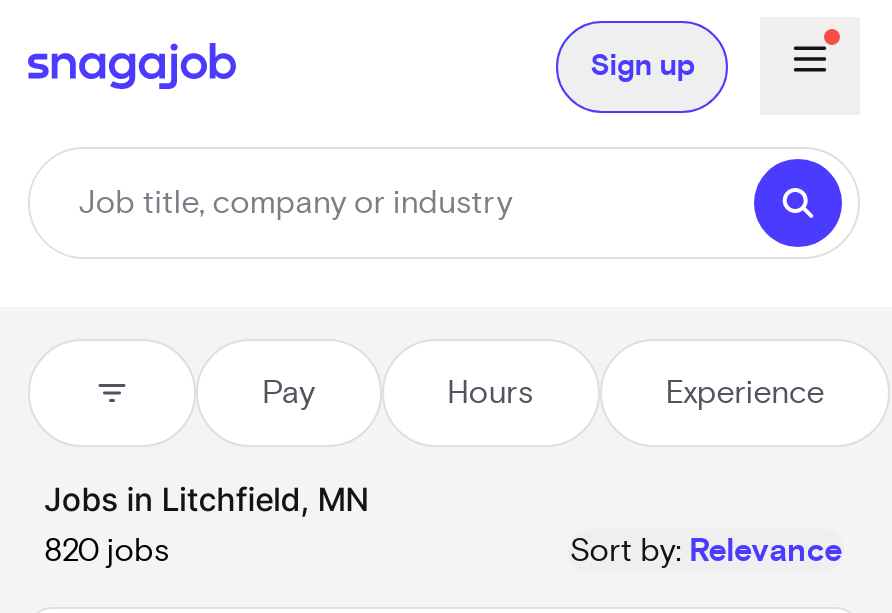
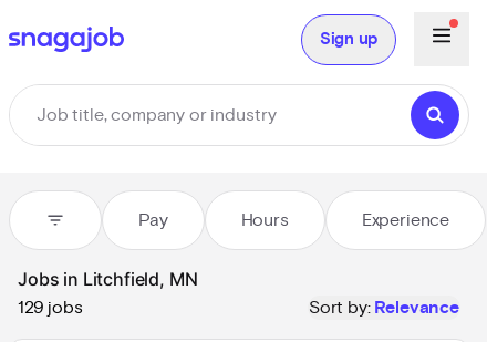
[44,535,169,567] 820 jobs -> [18,299,83,317] 129 jobs

